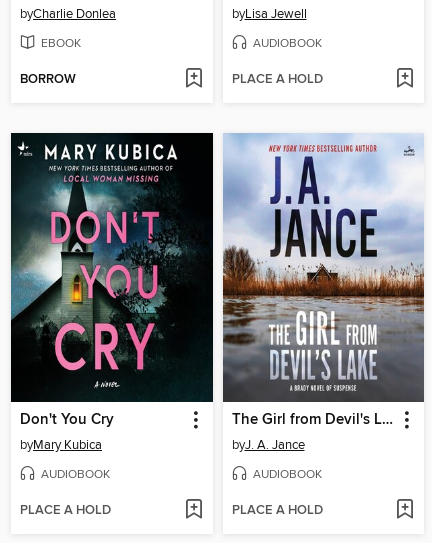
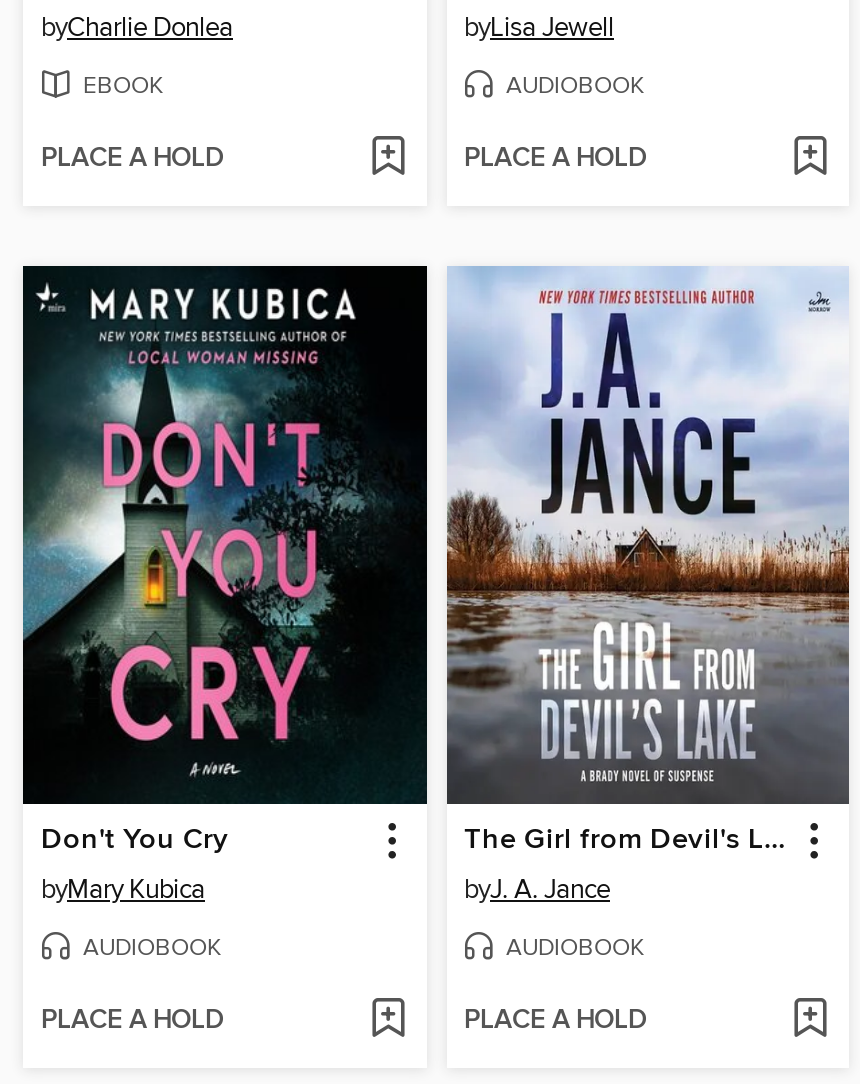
[20,71,76,88] BORROW -> [41,142,223,176] PLACE A HOLD

